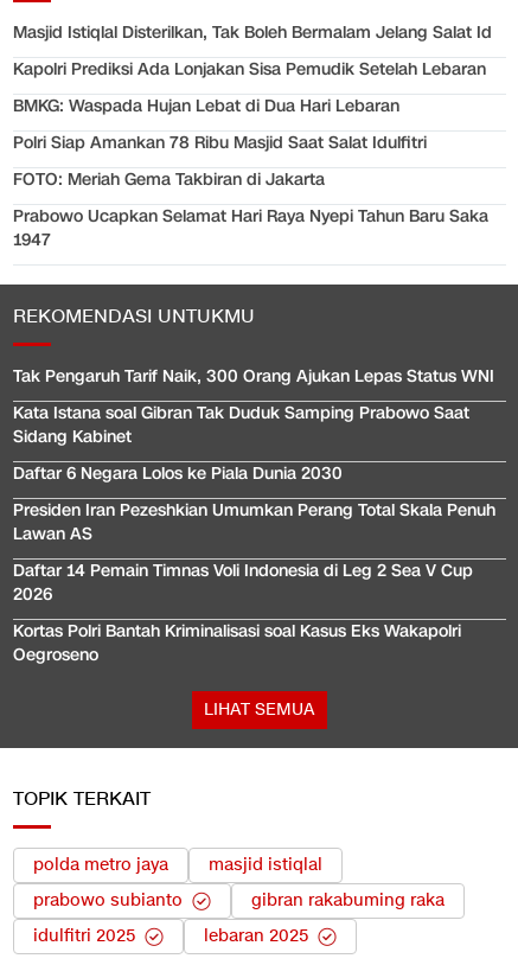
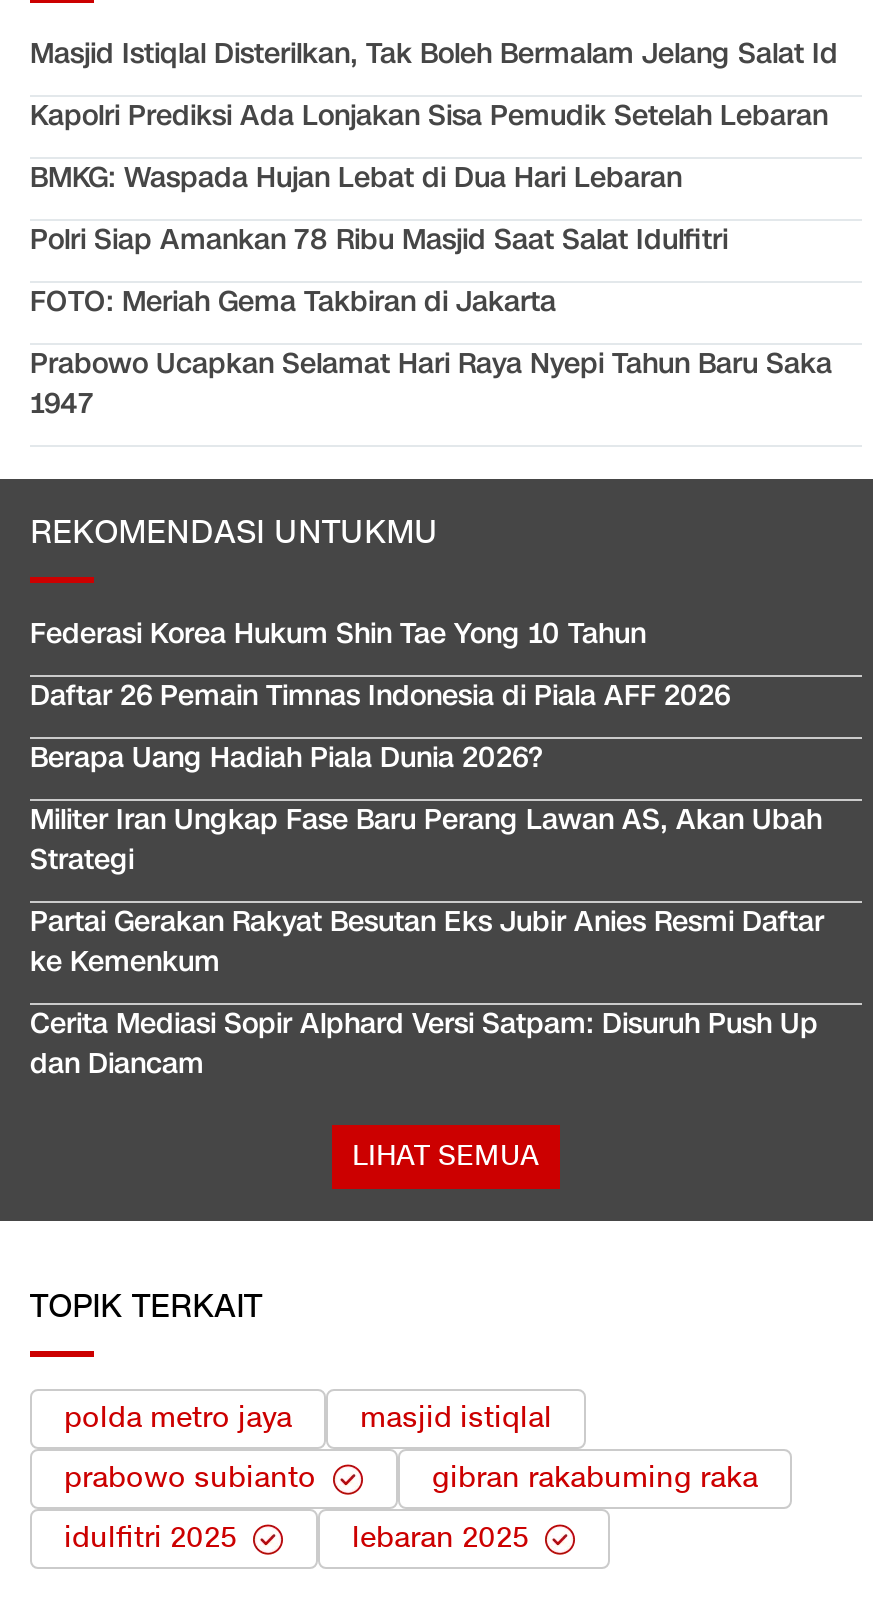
[13,365,494,388] Tak Pengaruh Tarif Naik, 300 Orang Ajukan Lepas Status WNI -> [30,615,646,653] Federasi Korea Hukum Shin Tae Yong 10 Tahun
[13,402,469,448] Kata Istana soal Gibran Tak Duduk Samping Prabowo Saat | Sidang Kabinet -> [30,677,730,715] Daftar 26 Pemain Timnas Indonesia di Piala AFF 2026
[13,463,343,485] Daftar 6 Negara Lolos ke Piala Dunia 2030 -> [30,739,542,777] Berapa Uang Hadiah Piala Dunia 2026?
[13,499,495,546] Presiden Iran Pezeshkian Umumkan Perang Total Skala Penuh | Lawan AS -> [30,801,822,879] Militer Iran Ungkap Fase Baru Perang Lawan AS, Akan Ubah | Strategi
[13,560,473,606] Daftar 14 Pemain Timnas Voli Indonesia di Leg 2 Sea V Cup | 2026 -> [30,903,824,981] Partai Gerakan Rakyat Besutan Eks Jubir Anies Resmi Daftar | ke Kemenkum
[13,620,461,666] Kortas Polri Bantah Kriminalisasi soal Kasus Eks Wakapolri | Oegroseno -> [30,1005,818,1083] Cerita Mediasi Sopir Alphard Versi Satpam: Disuruh Push Up | dan Diancam

